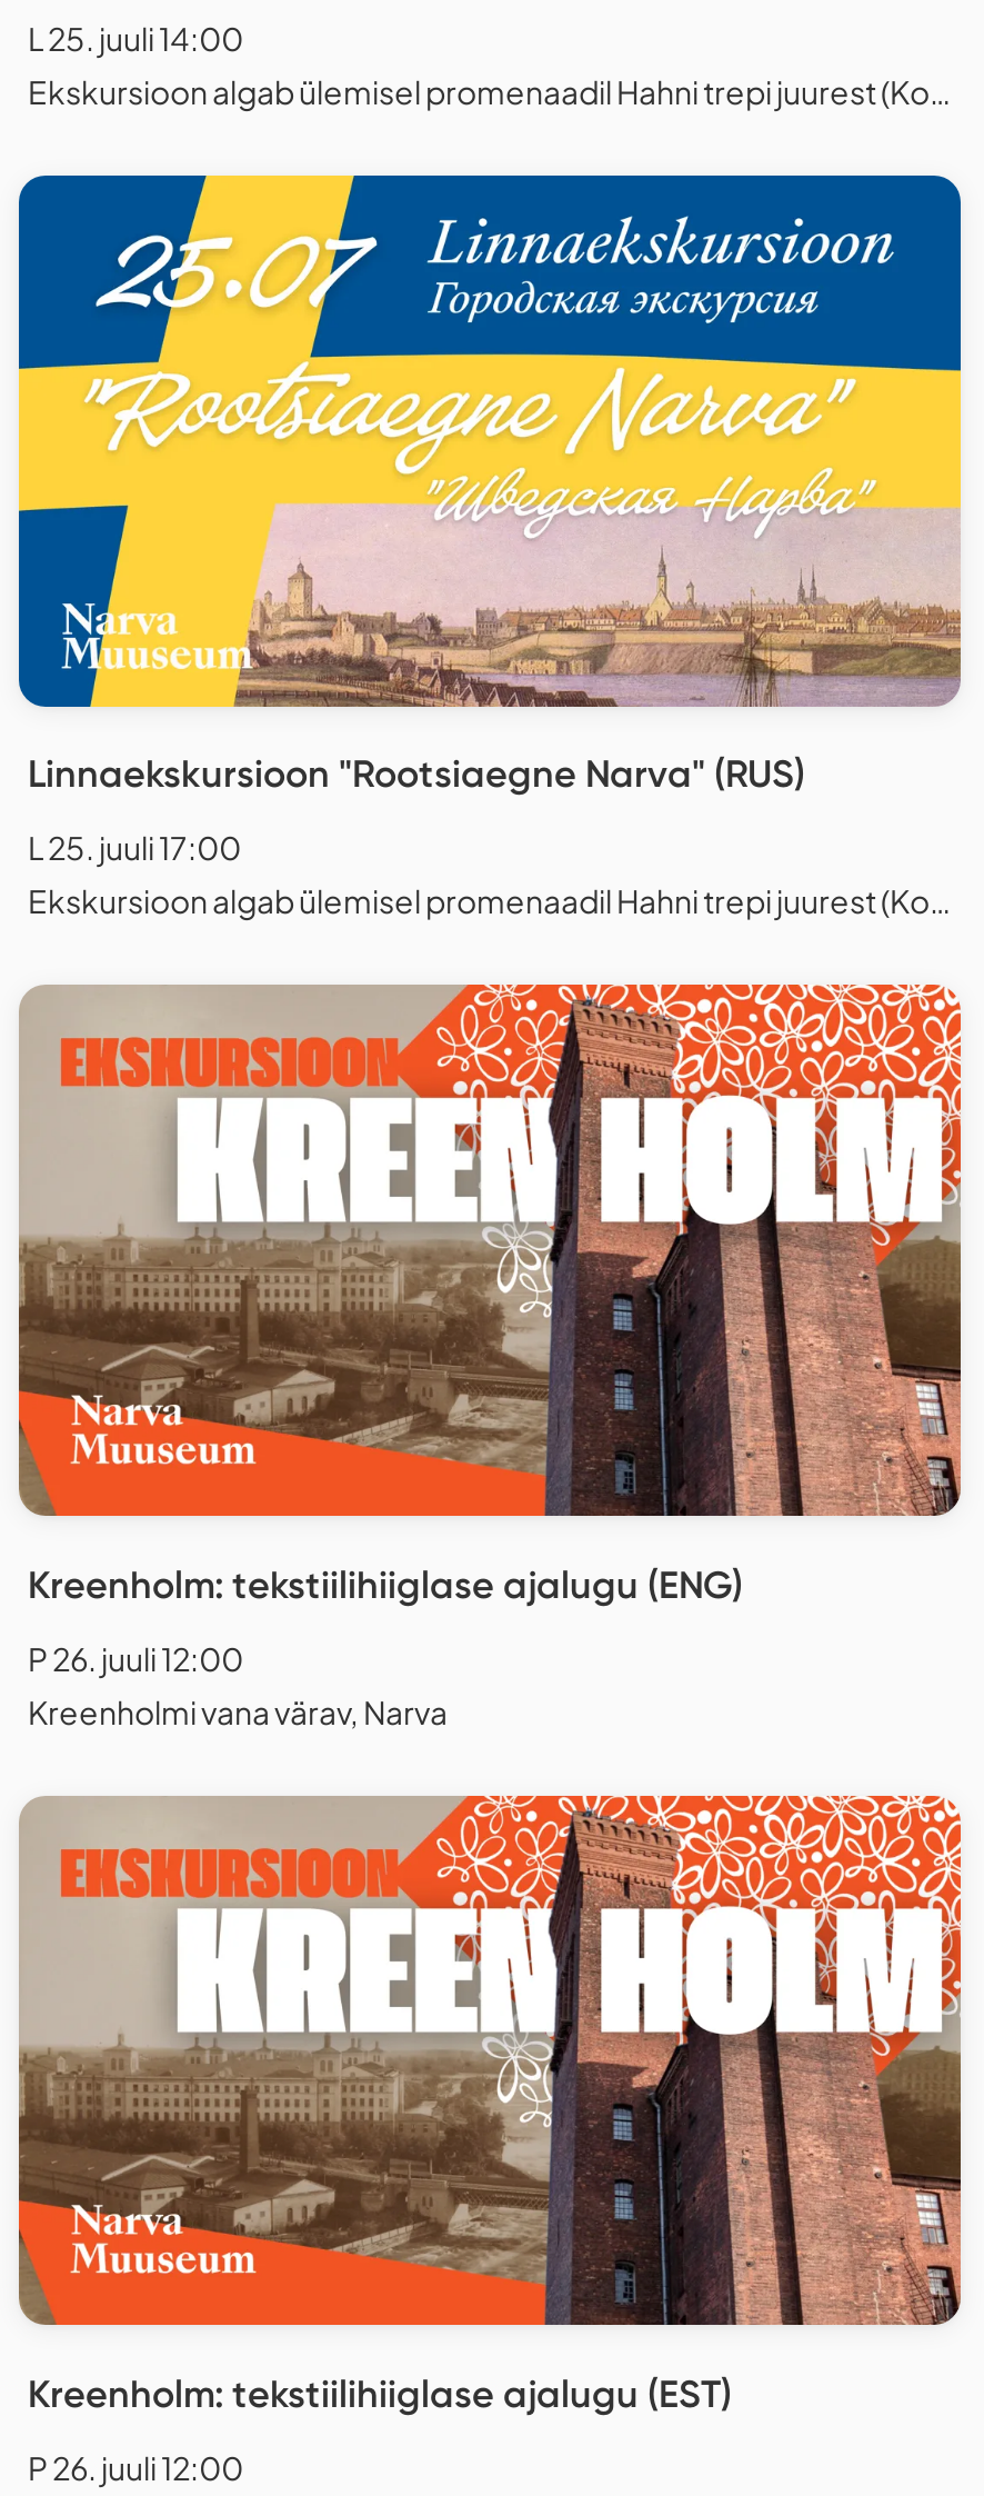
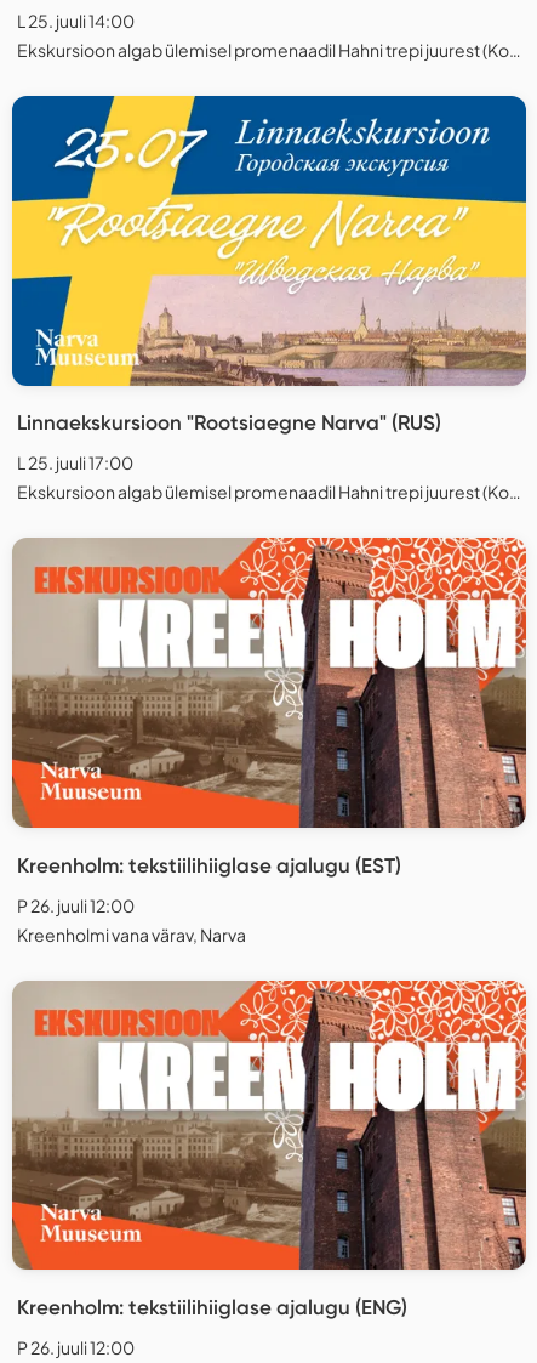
moved [28,1562,743,1606] -> [17,1295,407,1319]: Kreenholm: tekstiilihiiglase ajalugu (ENG)
moved [28,2372,732,2416] -> [17,853,401,877]: Kreenholm: tekstiilihiiglase ajalugu (EST)

